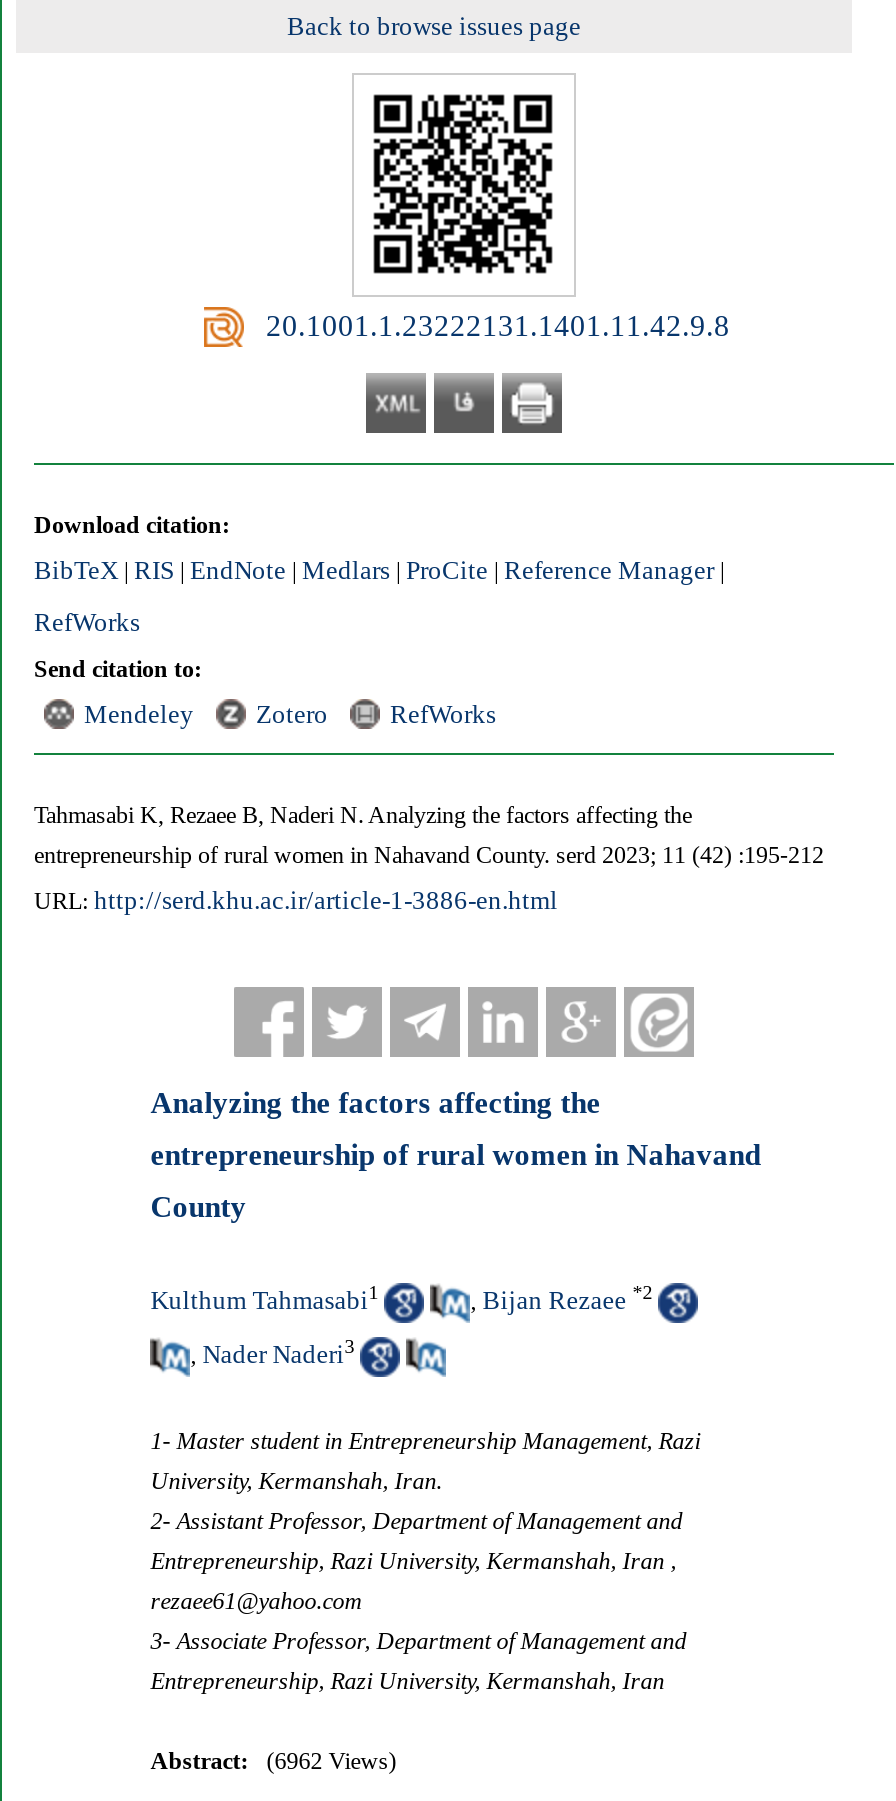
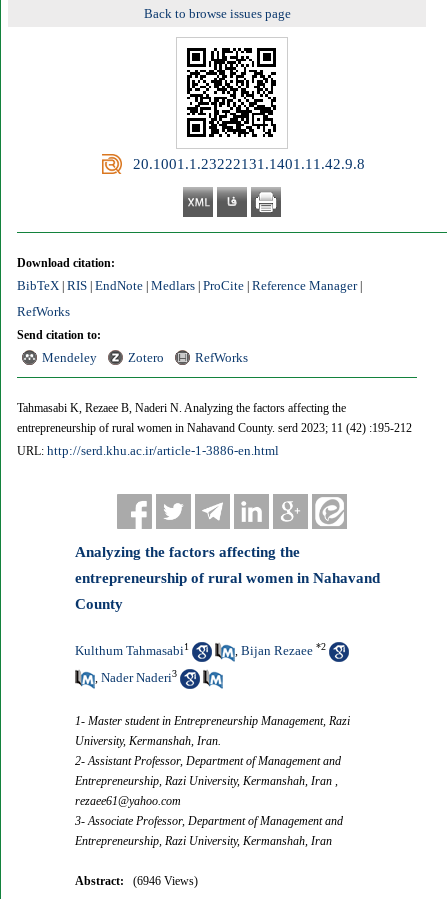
[150,1747,396,1775] Abstract: (6962 Views) -> [75,874,198,888] Abstract: (6946 Views)

